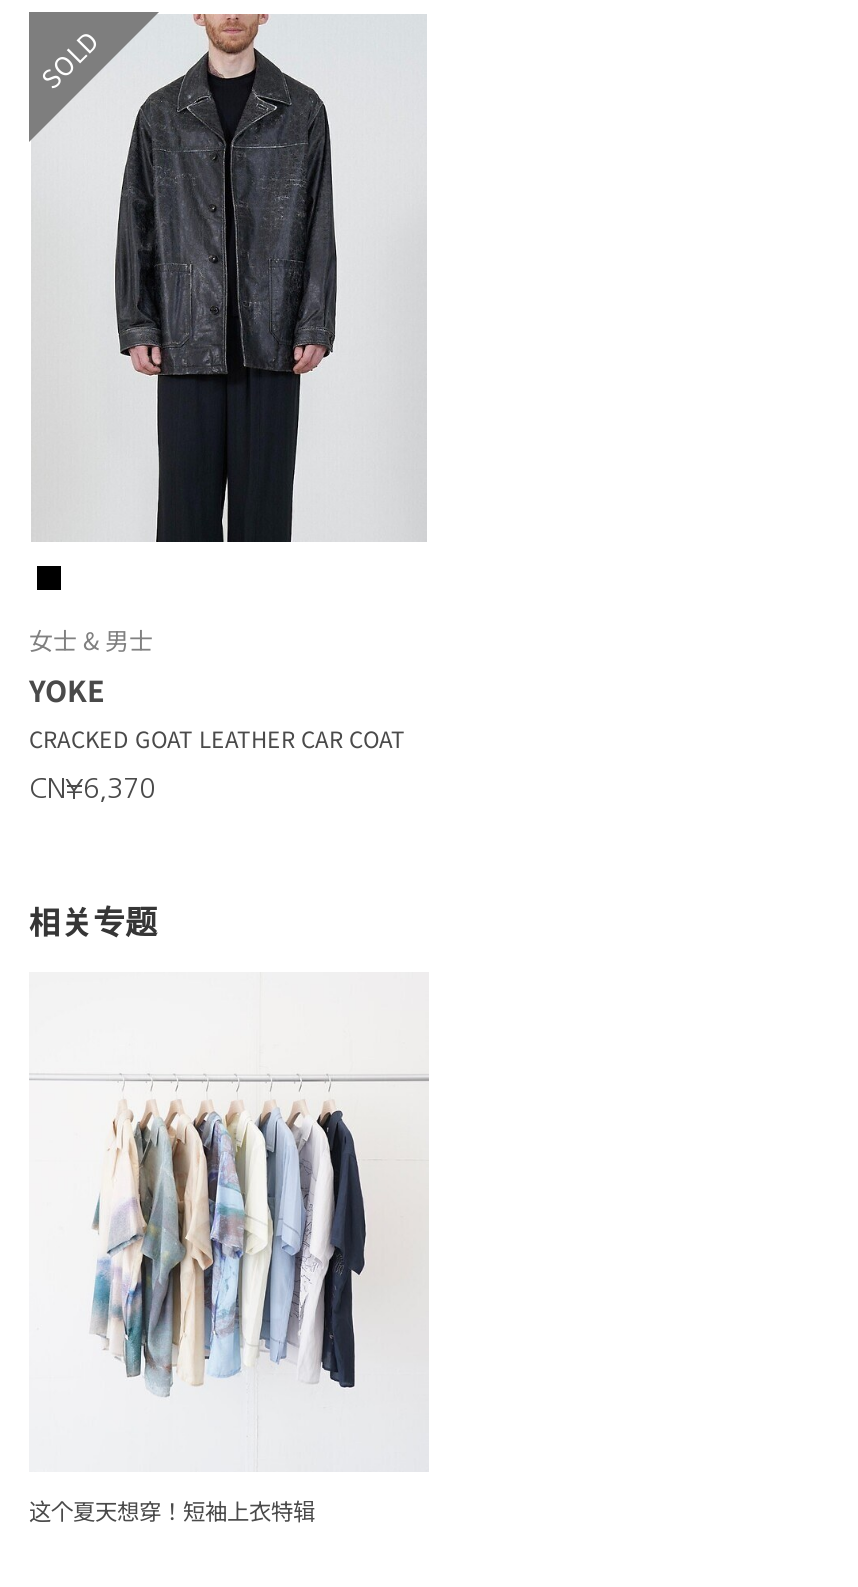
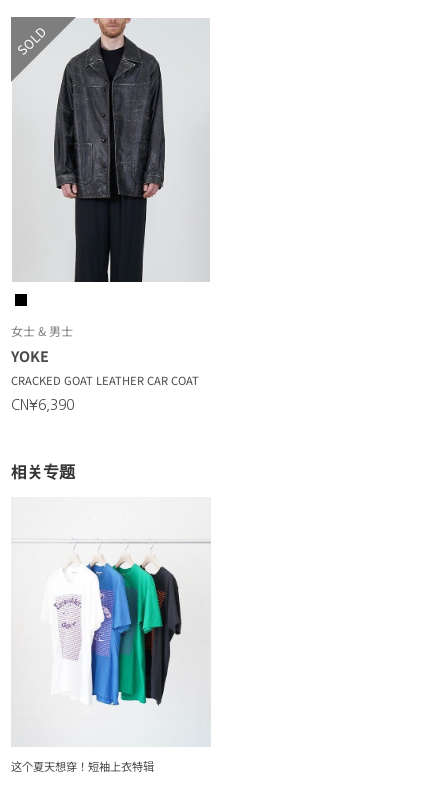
[29,775,155,803] CN¥6,370 -> [11,398,74,412] CN¥6,390
[93,1096,369,1396] [image] -> [44,558,182,708] [image]

